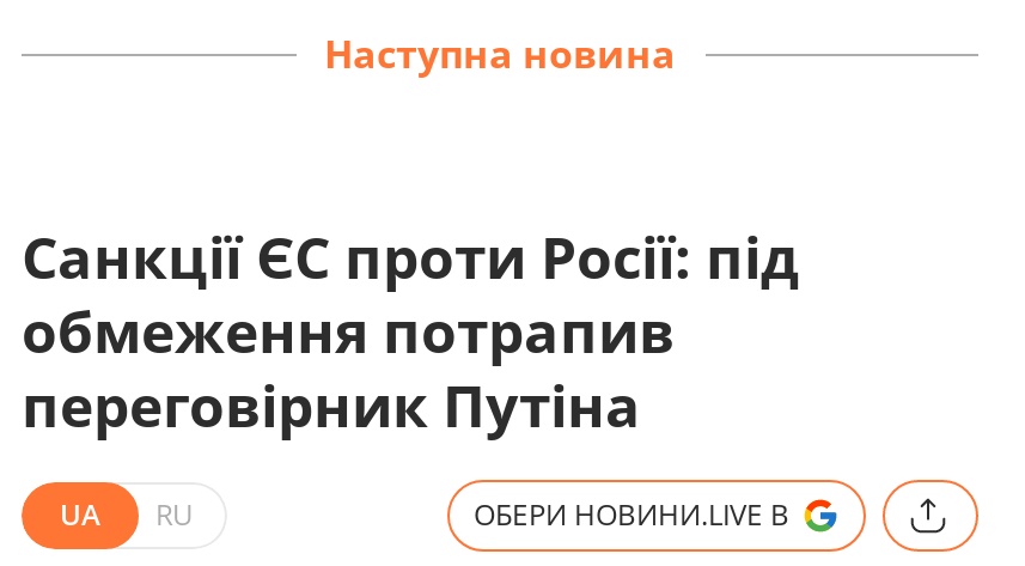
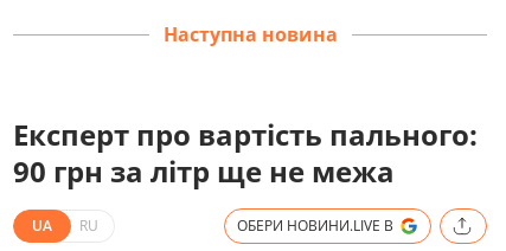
[22,217,799,444] Санкції ЄС проти Росії: під | обмеження потрапив | переговірник Путіна -> [13,115,478,191] Експерт про вартість пального: | 90 грн за літр ще не межа

